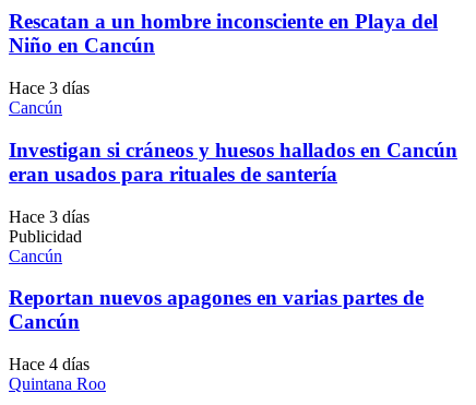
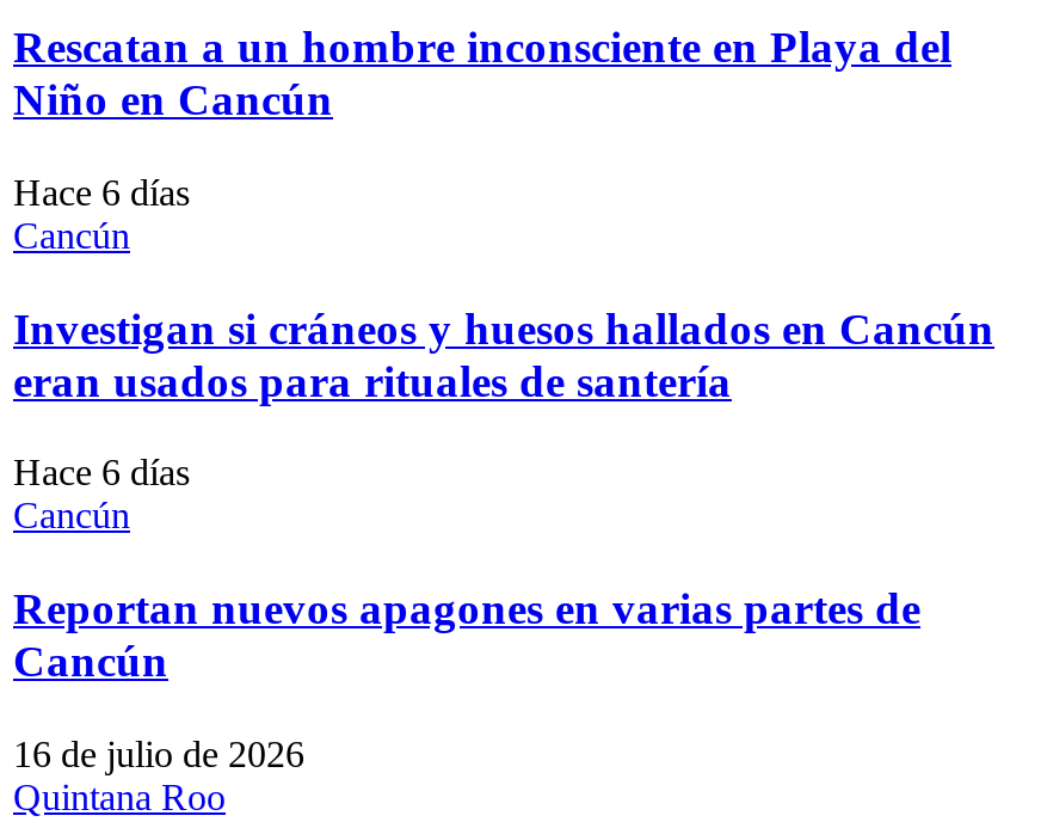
[9,79,90,97] Hace 3 días -> [13,172,190,213] Hace 6 días
[9,207,90,245] Hace 3 días | Publicidad -> [13,453,190,493] Hace 6 días
[9,355,90,373] Hace 4 días -> [13,733,304,774] 16 de julio de 2026

